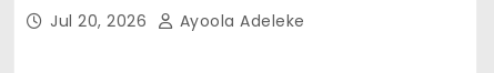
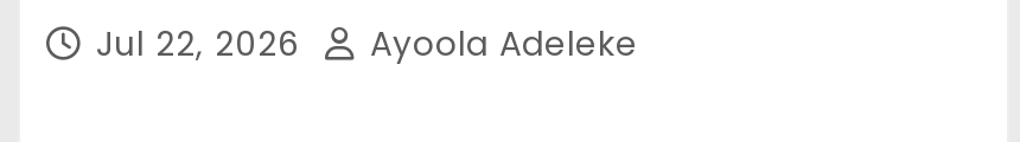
[50,10,305,32] Jul 20, 2026 Ayoola Adeleke -> [96,19,638,67] Jul 22, 2026 Ayoola Adeleke

